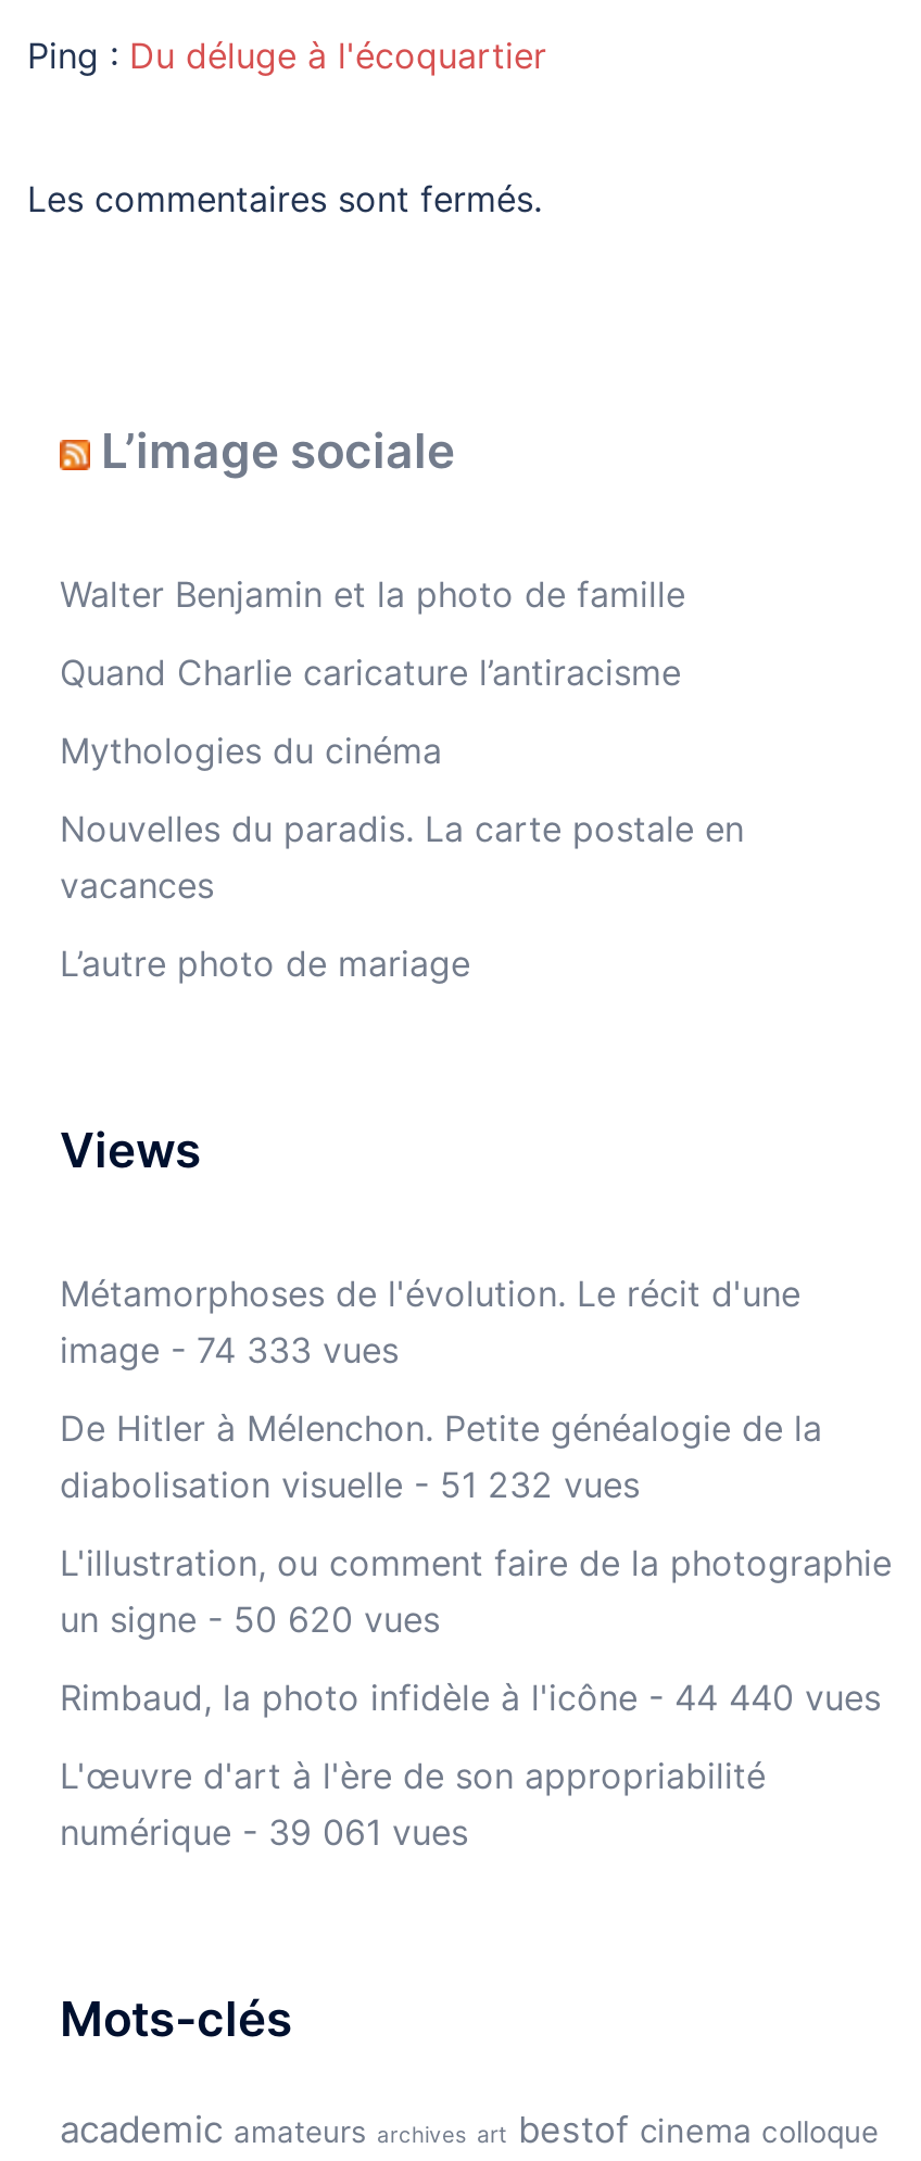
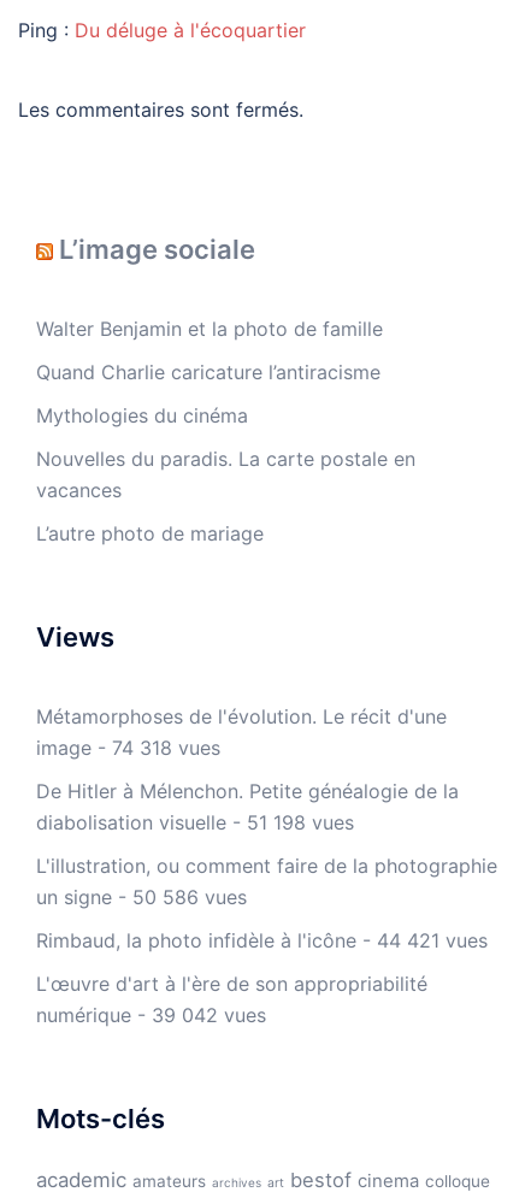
[60,1327,399,1370] image - 74 333 vues -> [36,735,220,759] image - 74 318 vues
[60,1462,640,1505] diabolisation visuelle - 51 232 vues -> [36,810,354,834] diabolisation visuelle - 51 198 vues
[60,1596,440,1640] un signe - 50 620 vues -> [36,884,247,908] un signe - 50 586 vues
[60,1675,881,1718] Rimbaud, la photo infidèle à l'icône - 44 440 vues -> [36,928,488,952] Rimbaud, la photo infidèle à l'icône - 44 421 vues
[60,1809,468,1853] numérique - 39 061 vues -> [36,1002,266,1026] numérique - 39 042 vues

